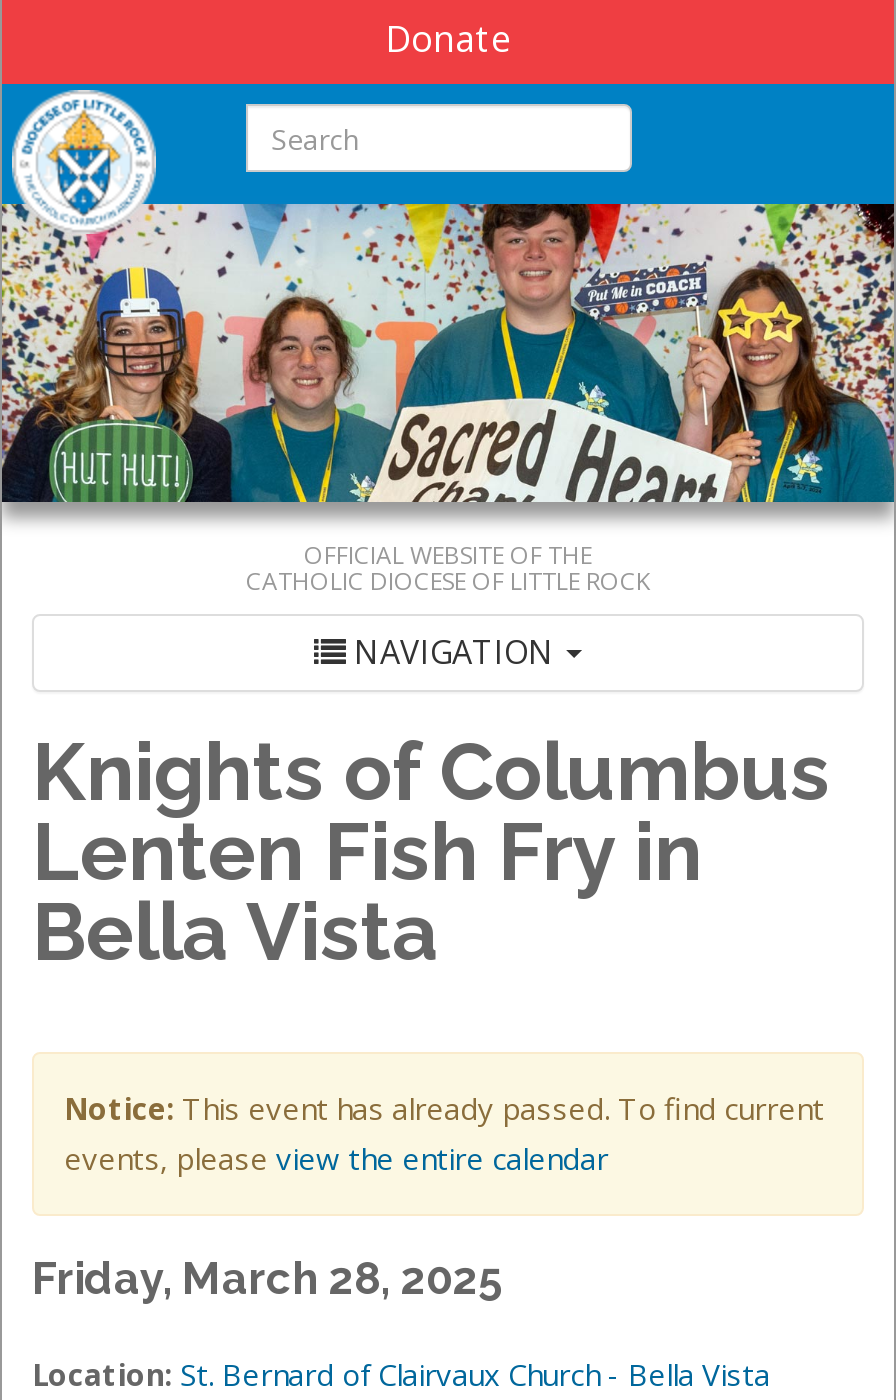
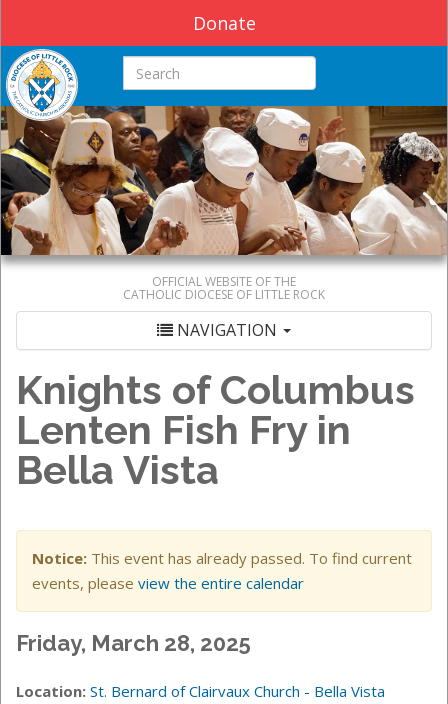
[6,202,890,504] [image] -> [3,105,445,256] [image]

